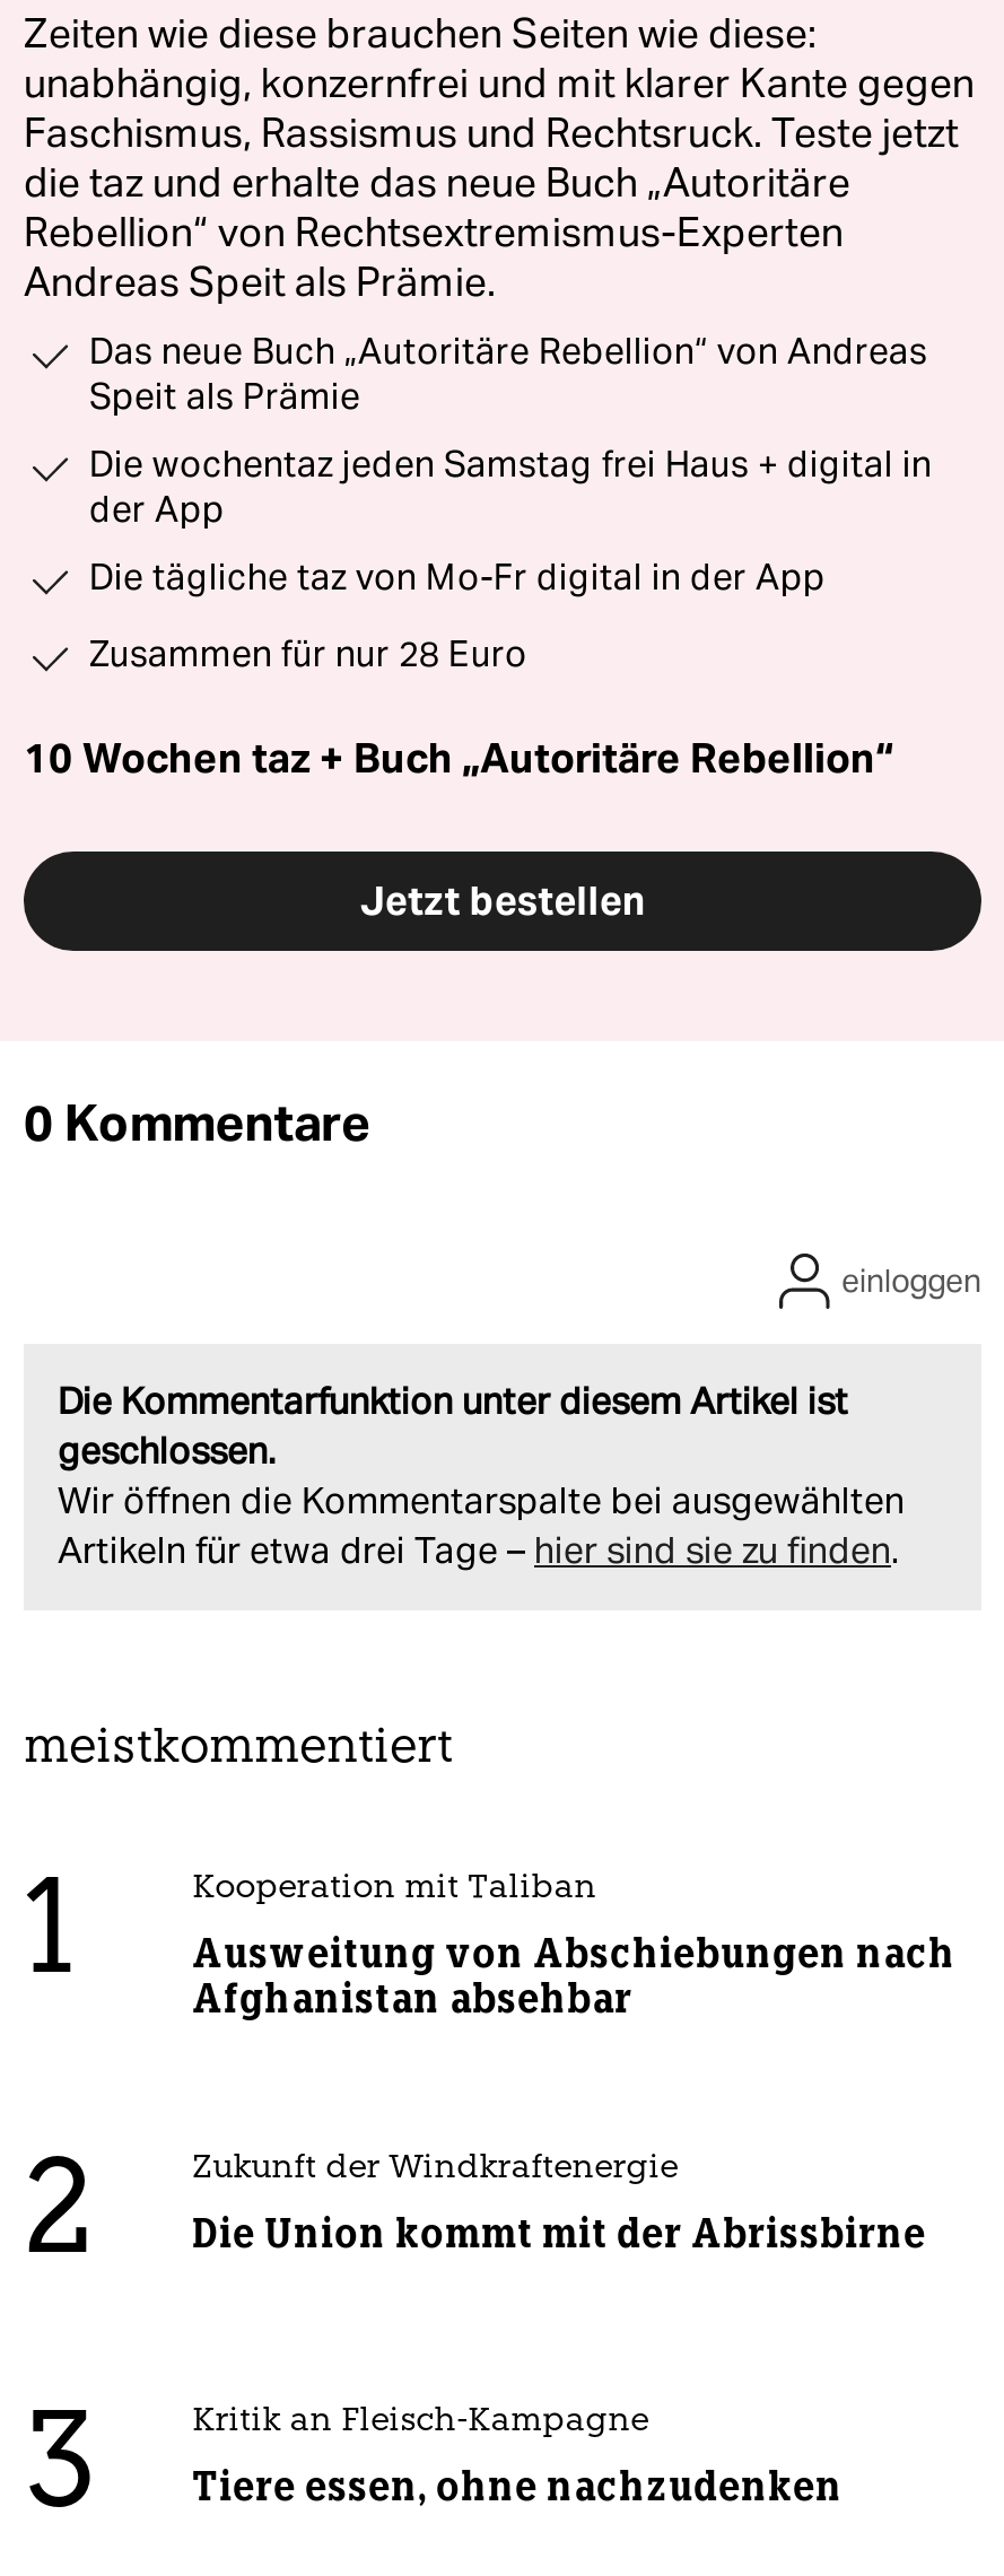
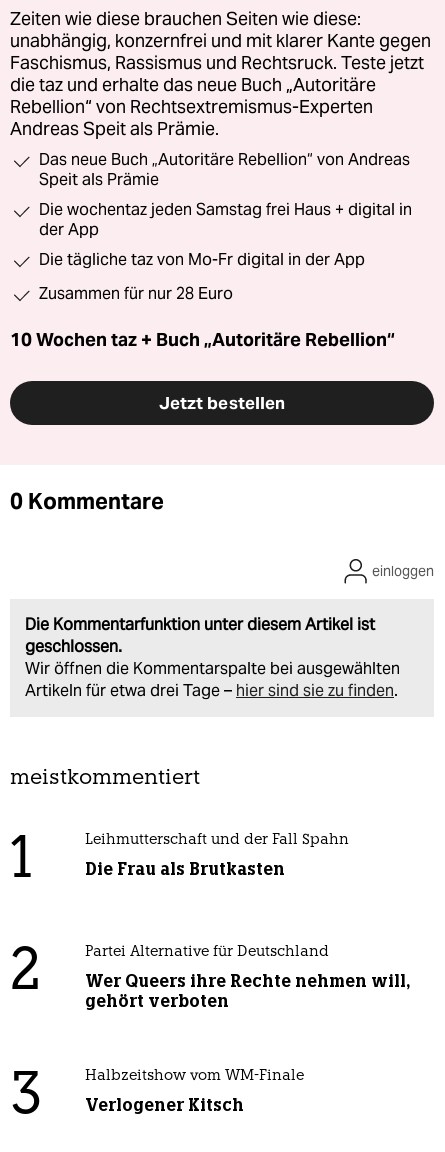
[192,1873,597,1907] Kooperation mit Taliban -> [85,833,349,848] Leihmutterschaft und der Fall Spahn
[192,1929,956,2024] Ausweitung von Abschiebungen nach | Afghanistan absehbar -> [85,858,285,880] Die Frau als Brutkasten
[192,2153,678,2187] Zukunft der Windkraftenergie -> [85,945,329,960] Partei Alternative für Deutschland
[192,2209,927,2259] Die Union kommt mit der Abrissbirne -> [85,970,410,1012] Wer Queers ihre Rechte nehmen will, | gehört verboten
[192,2406,649,2440] Kritik an Fleisch-Kampagne -> [85,1069,304,1084] Halbzeitshow vom WM-Finale
[192,2462,843,2512] Tiere essen, ohne nachzudenken -> [85,1094,244,1116] Verlogener Kitsch

